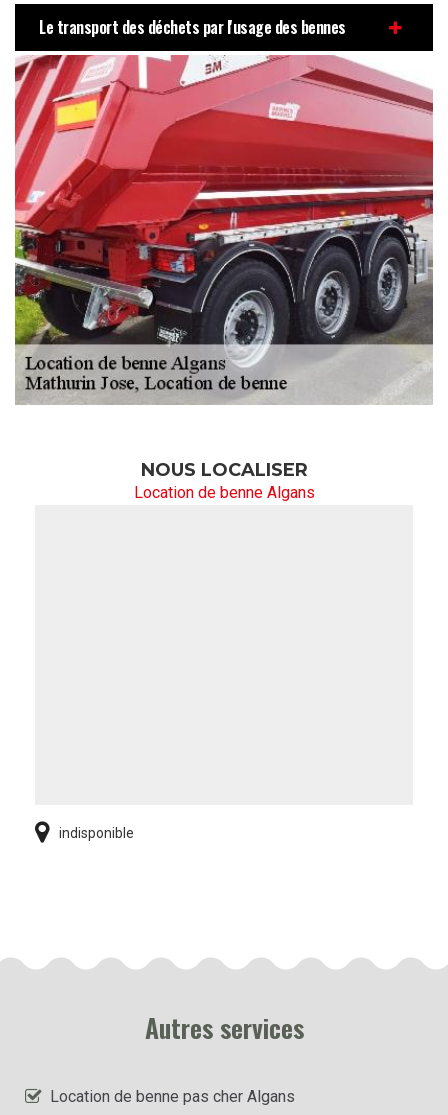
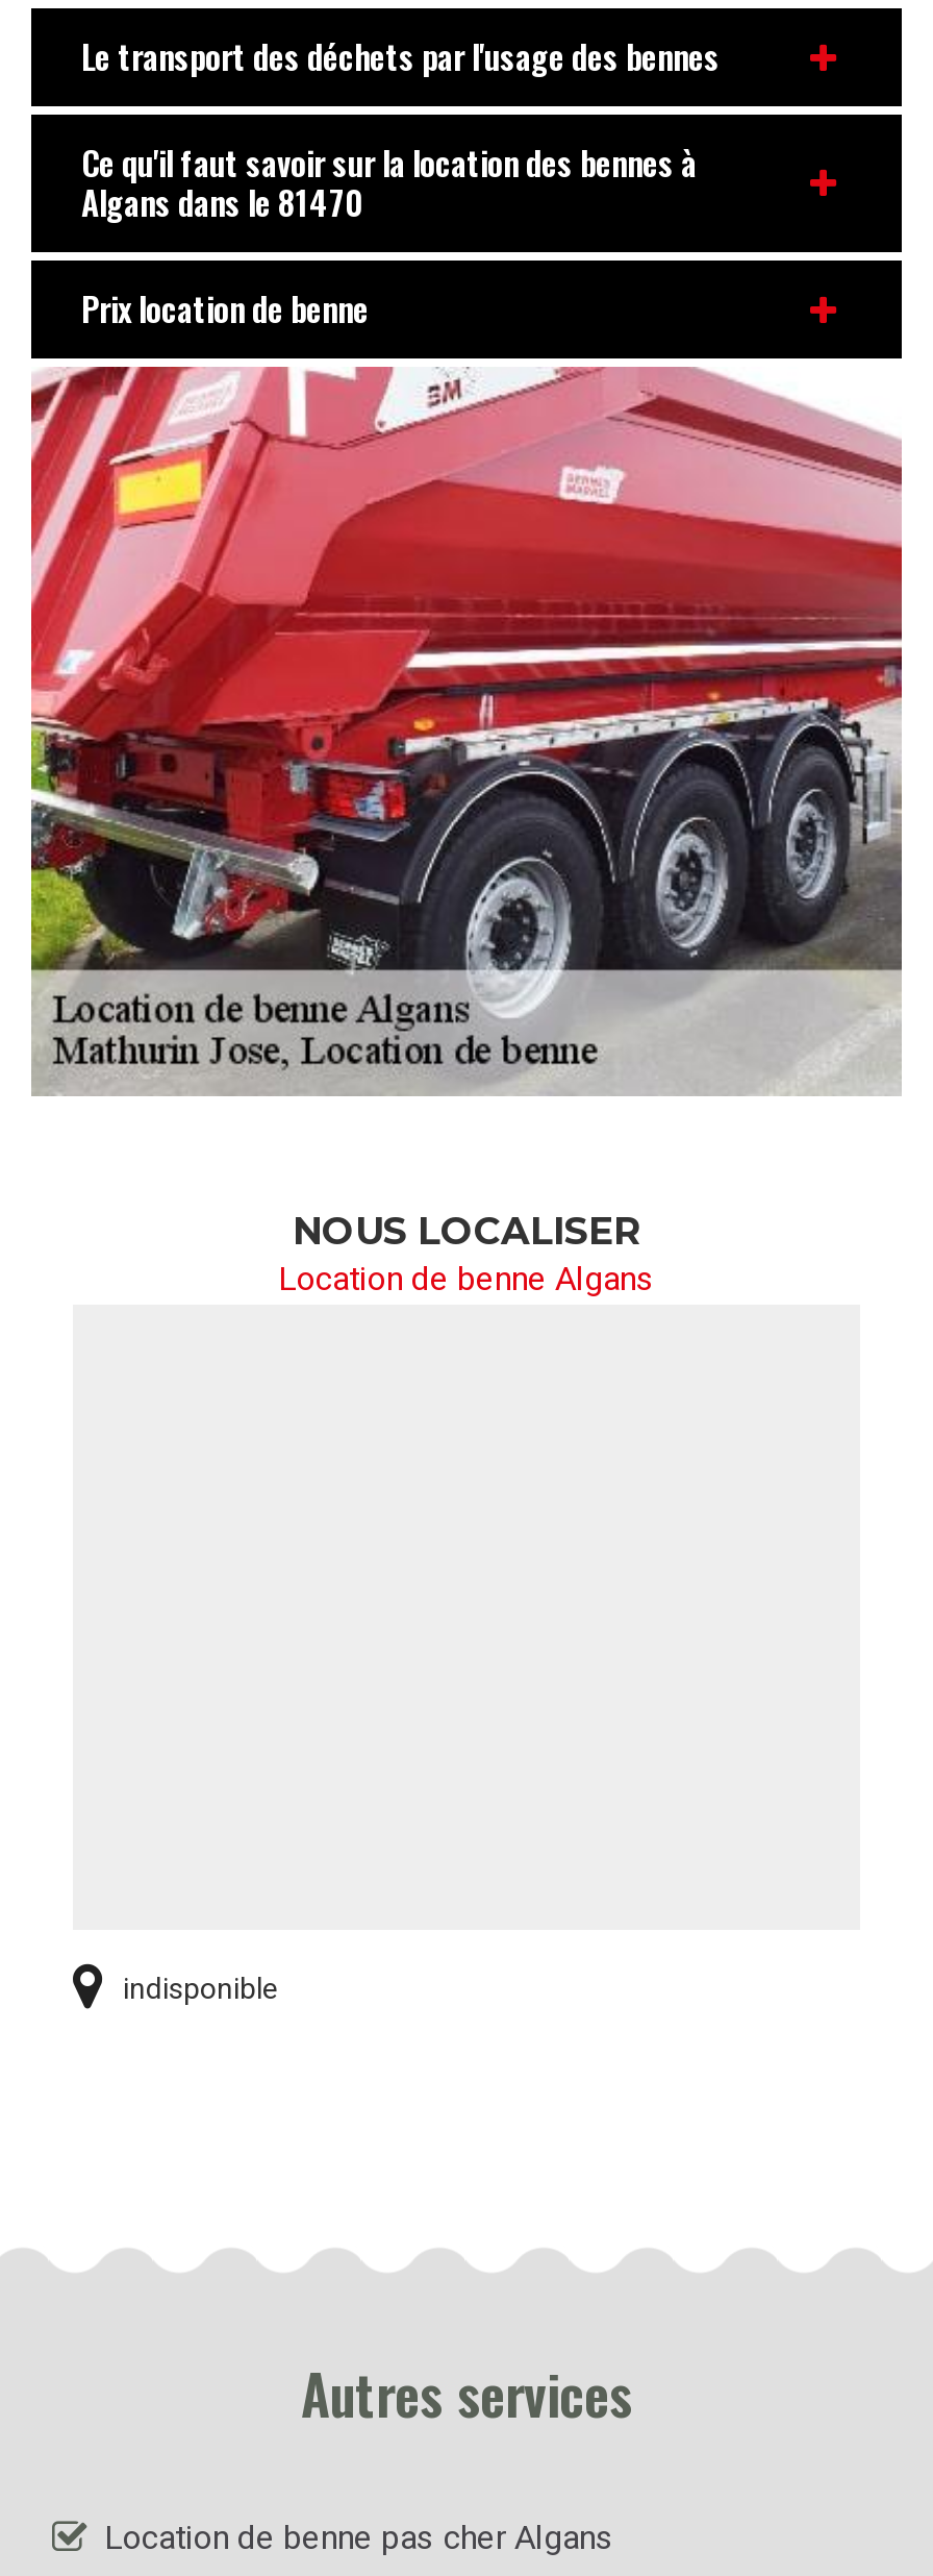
none -> [81,138,697,333] Ce qu'il faut savoir sur la location des bennes à | Algans dans le 81470 | Prix location de benne

